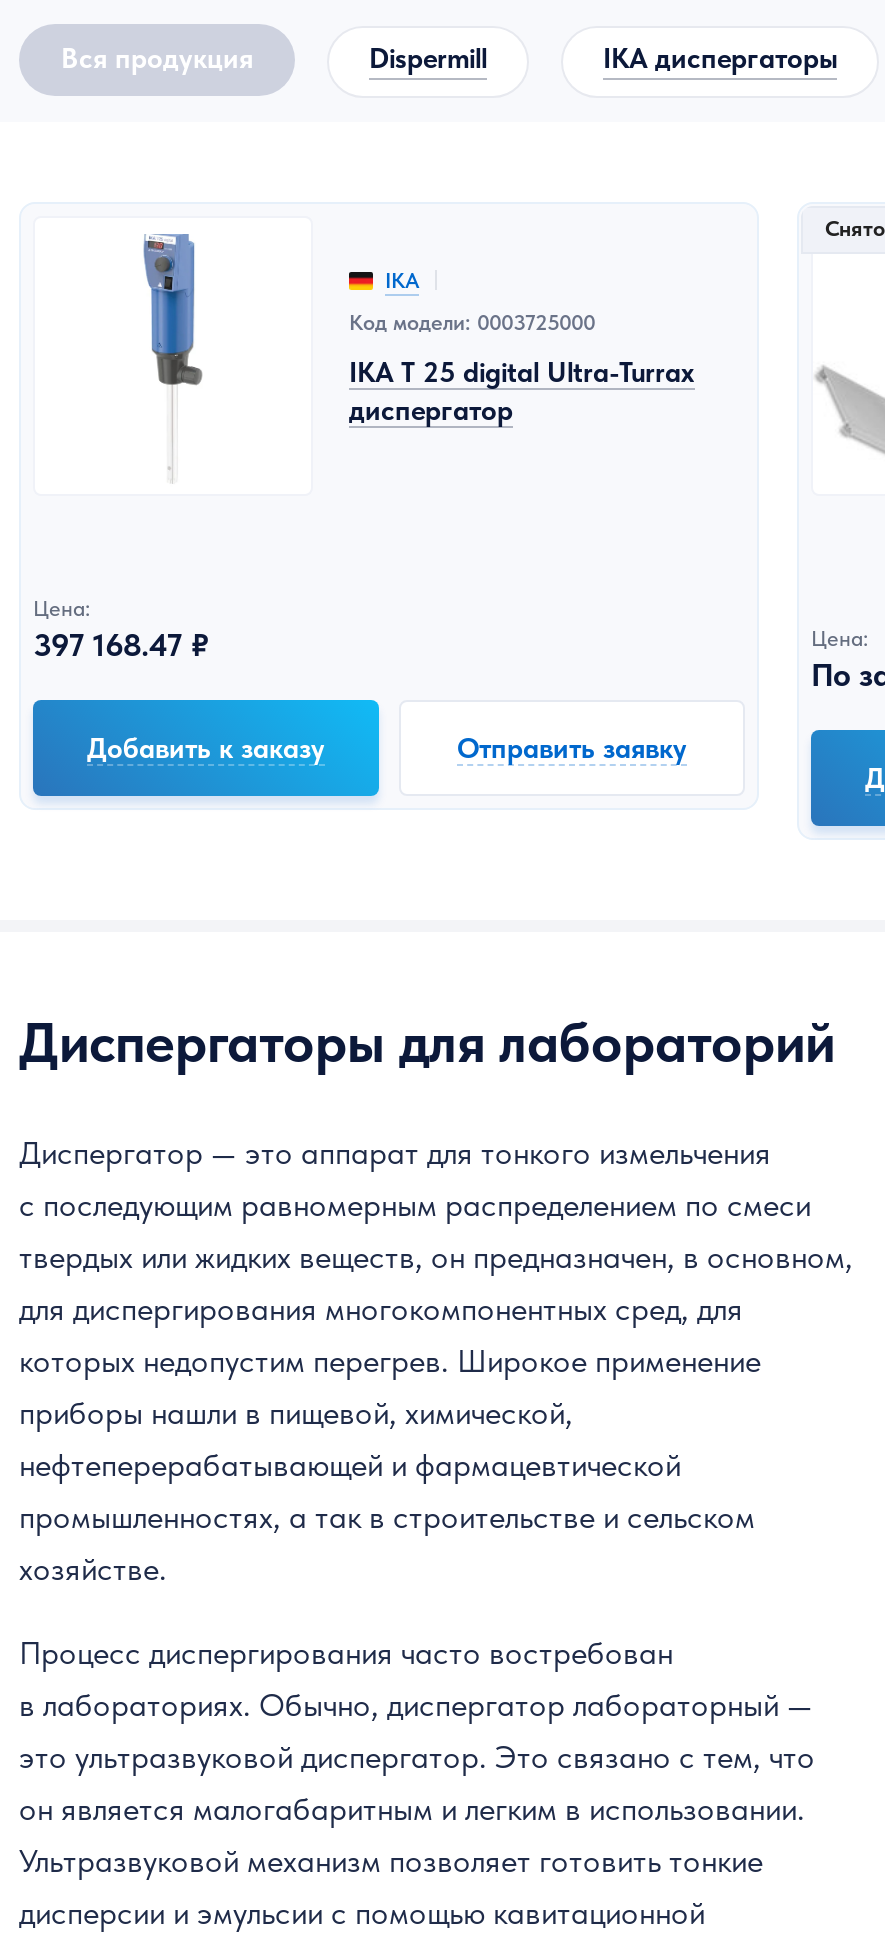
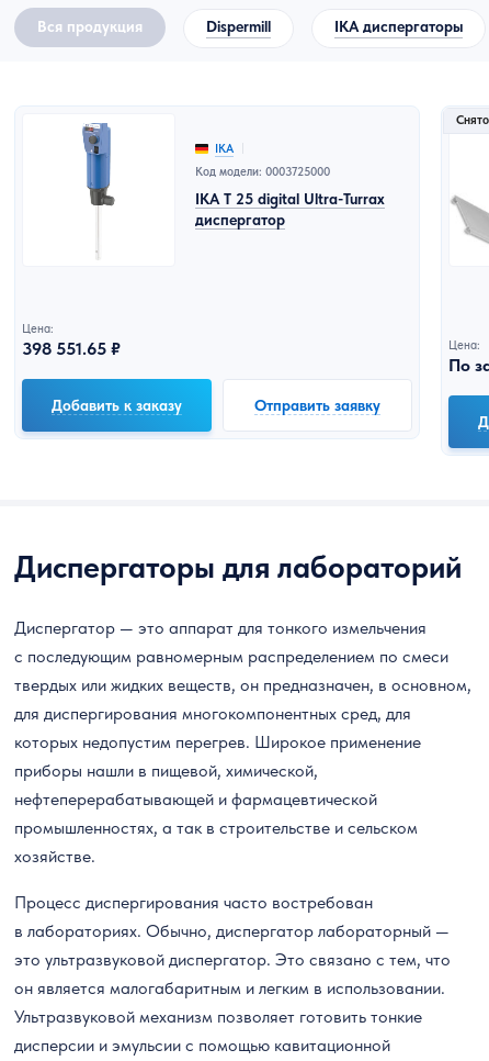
[33,626,209,664] 397 168.47 ₽ -> [22,338,121,359] 398 551.65 ₽

